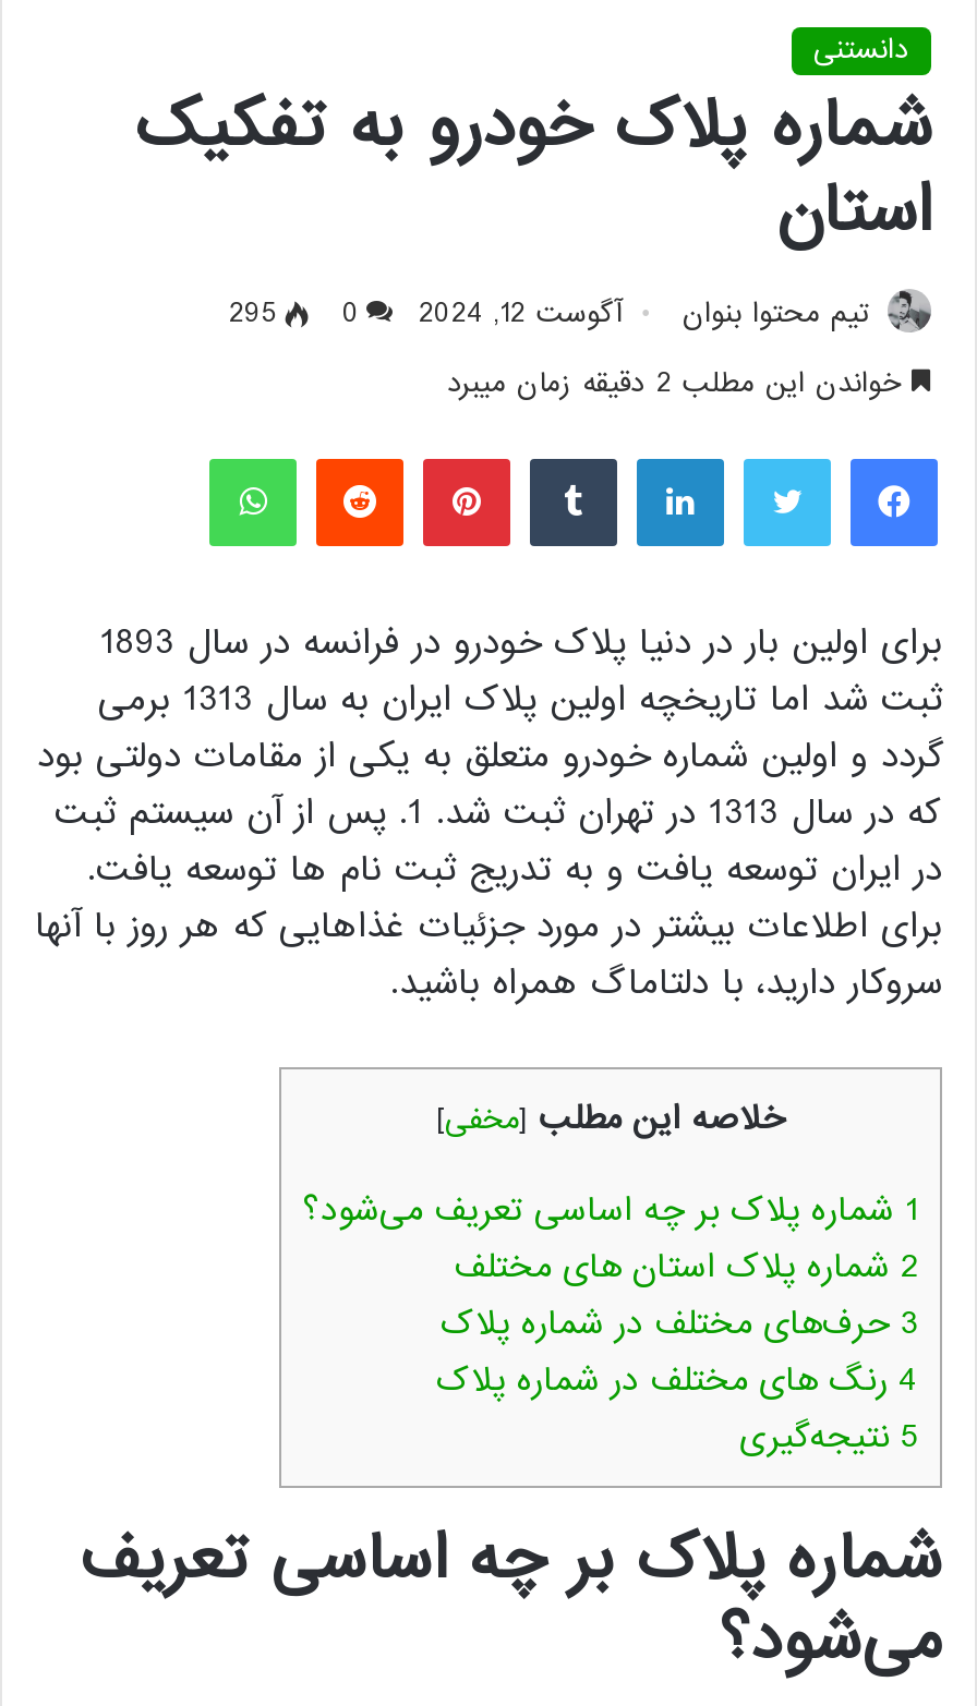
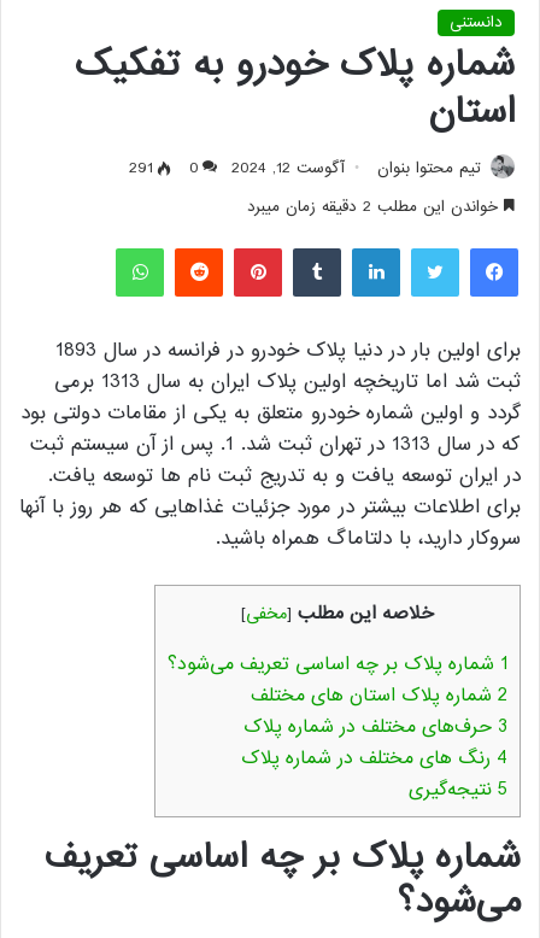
[229,294,360,336] 295 0 -> [129,157,199,180] 291 0

